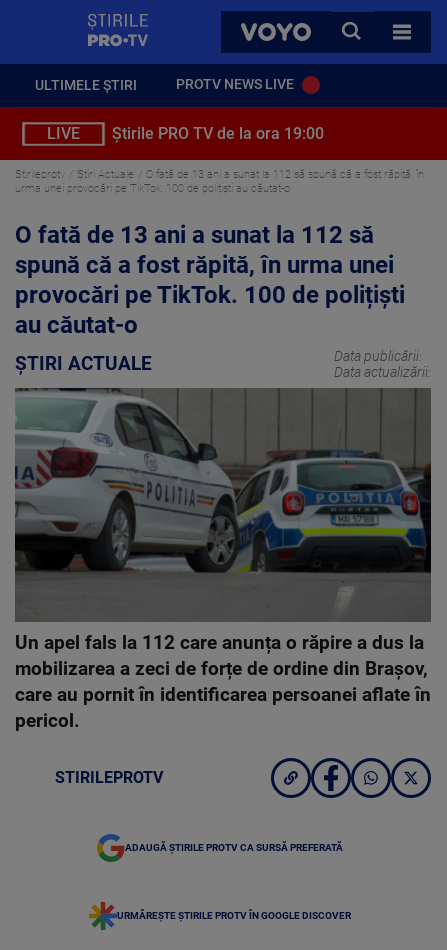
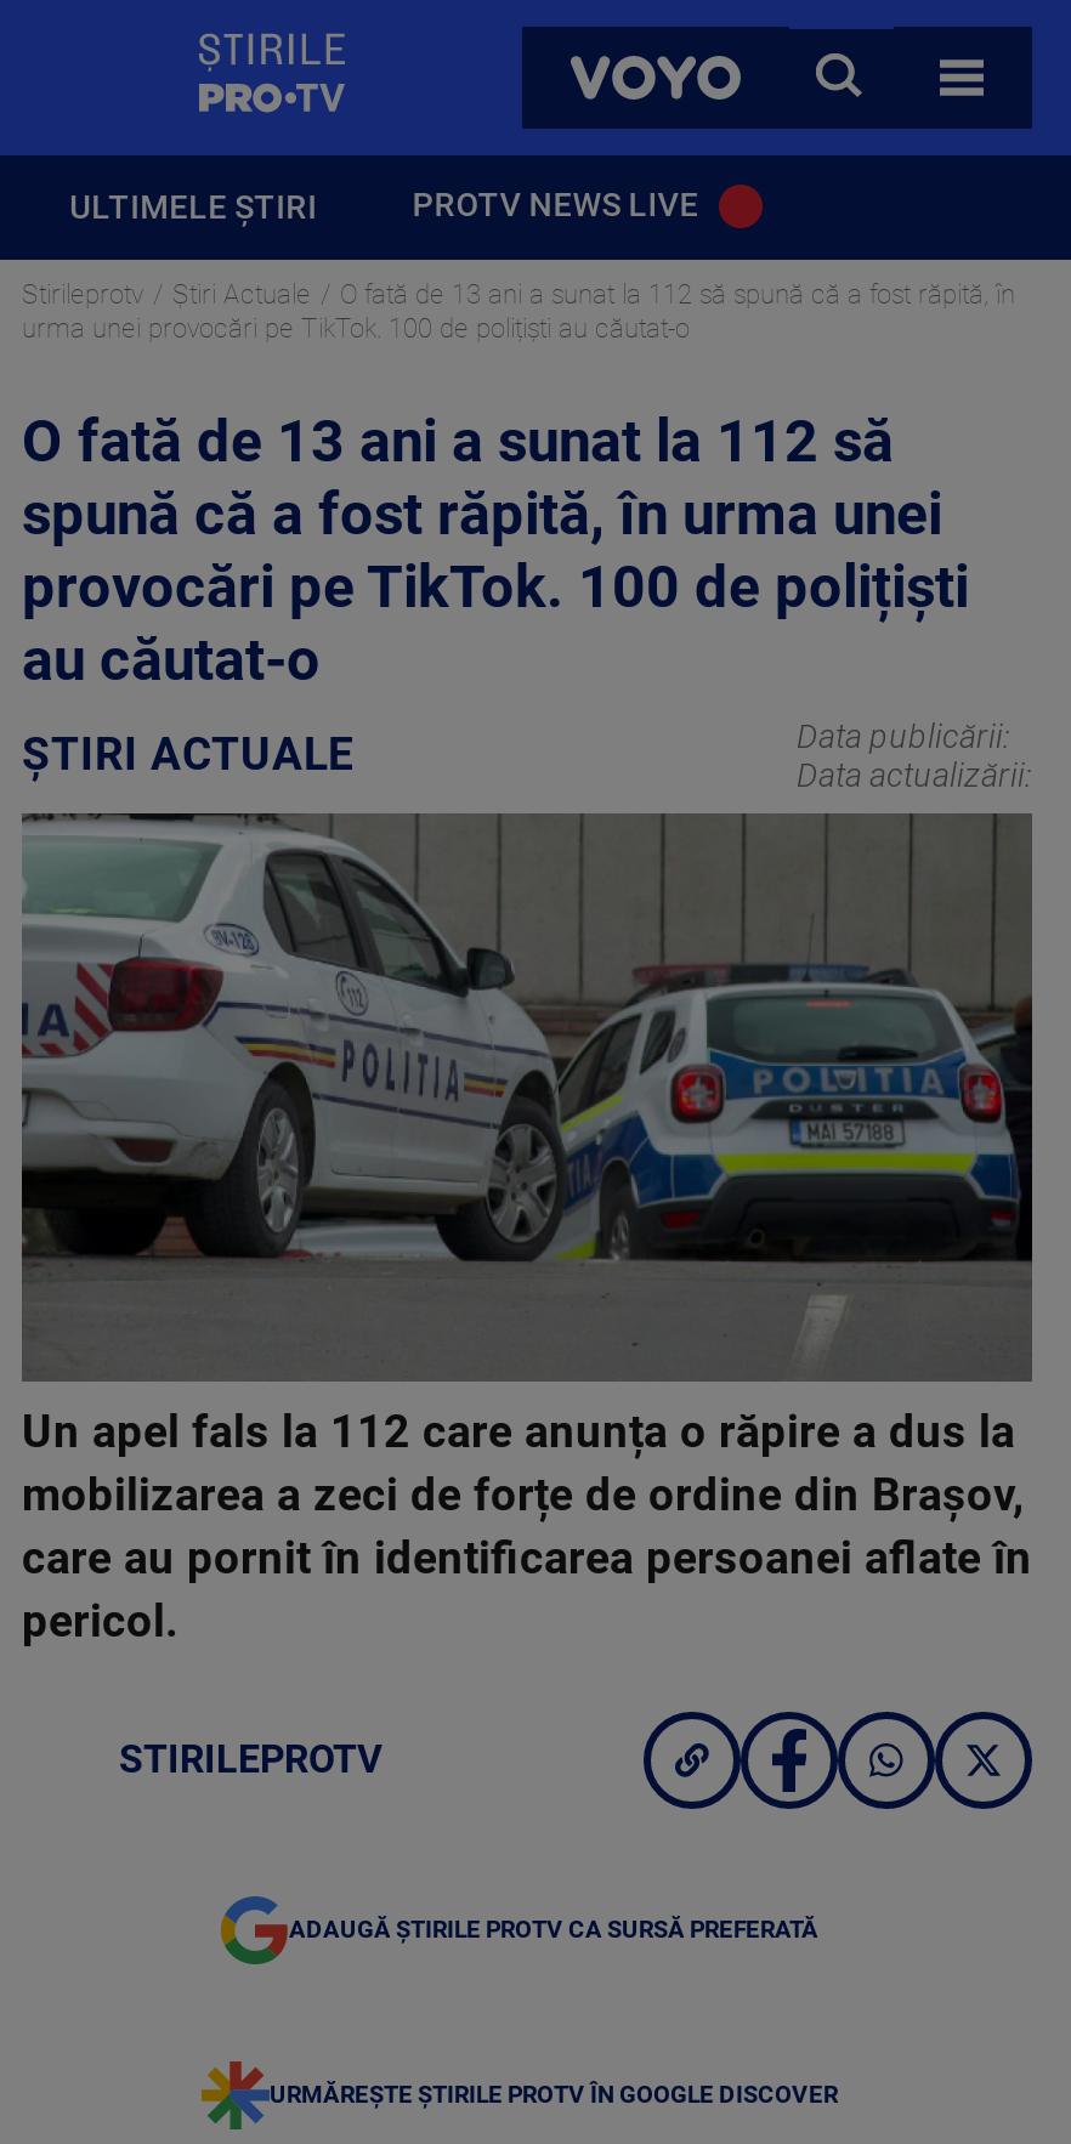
[47,124,324,143] LIVE | Știrile PRO TV de la ora 19:00 -> none

